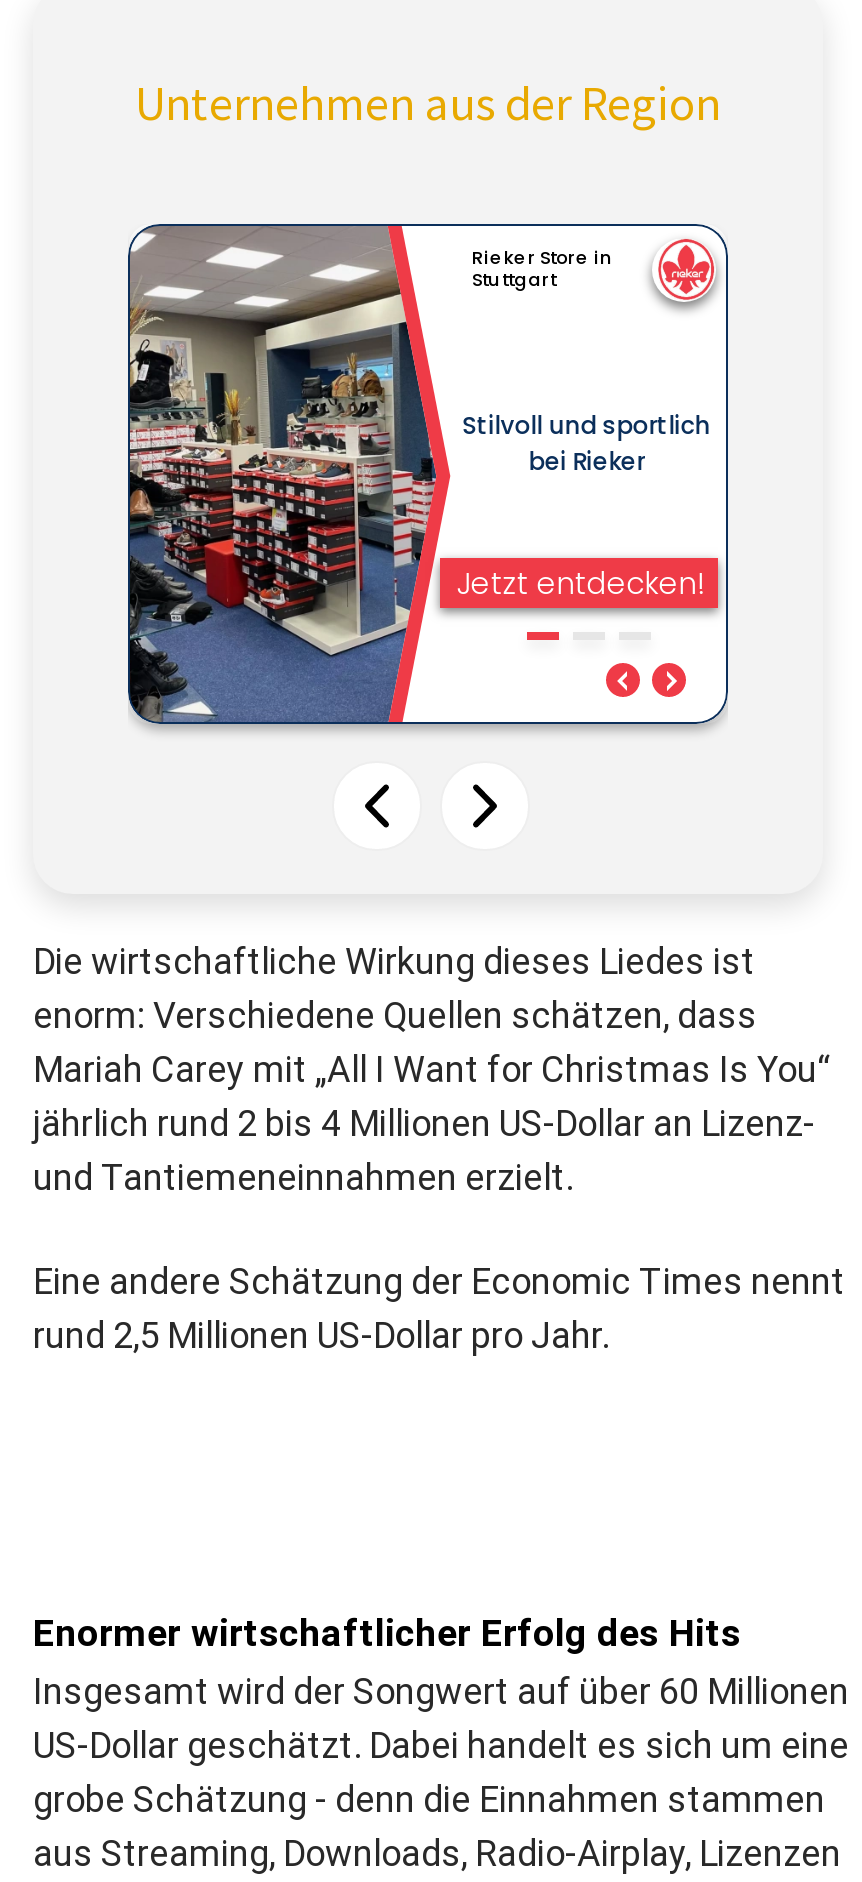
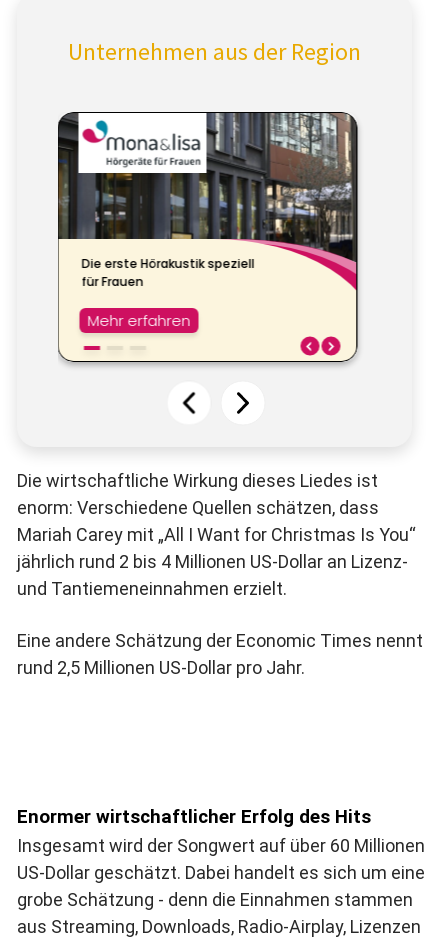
[115,222,731,726] [image] -> [57,111,365,363] [image]

